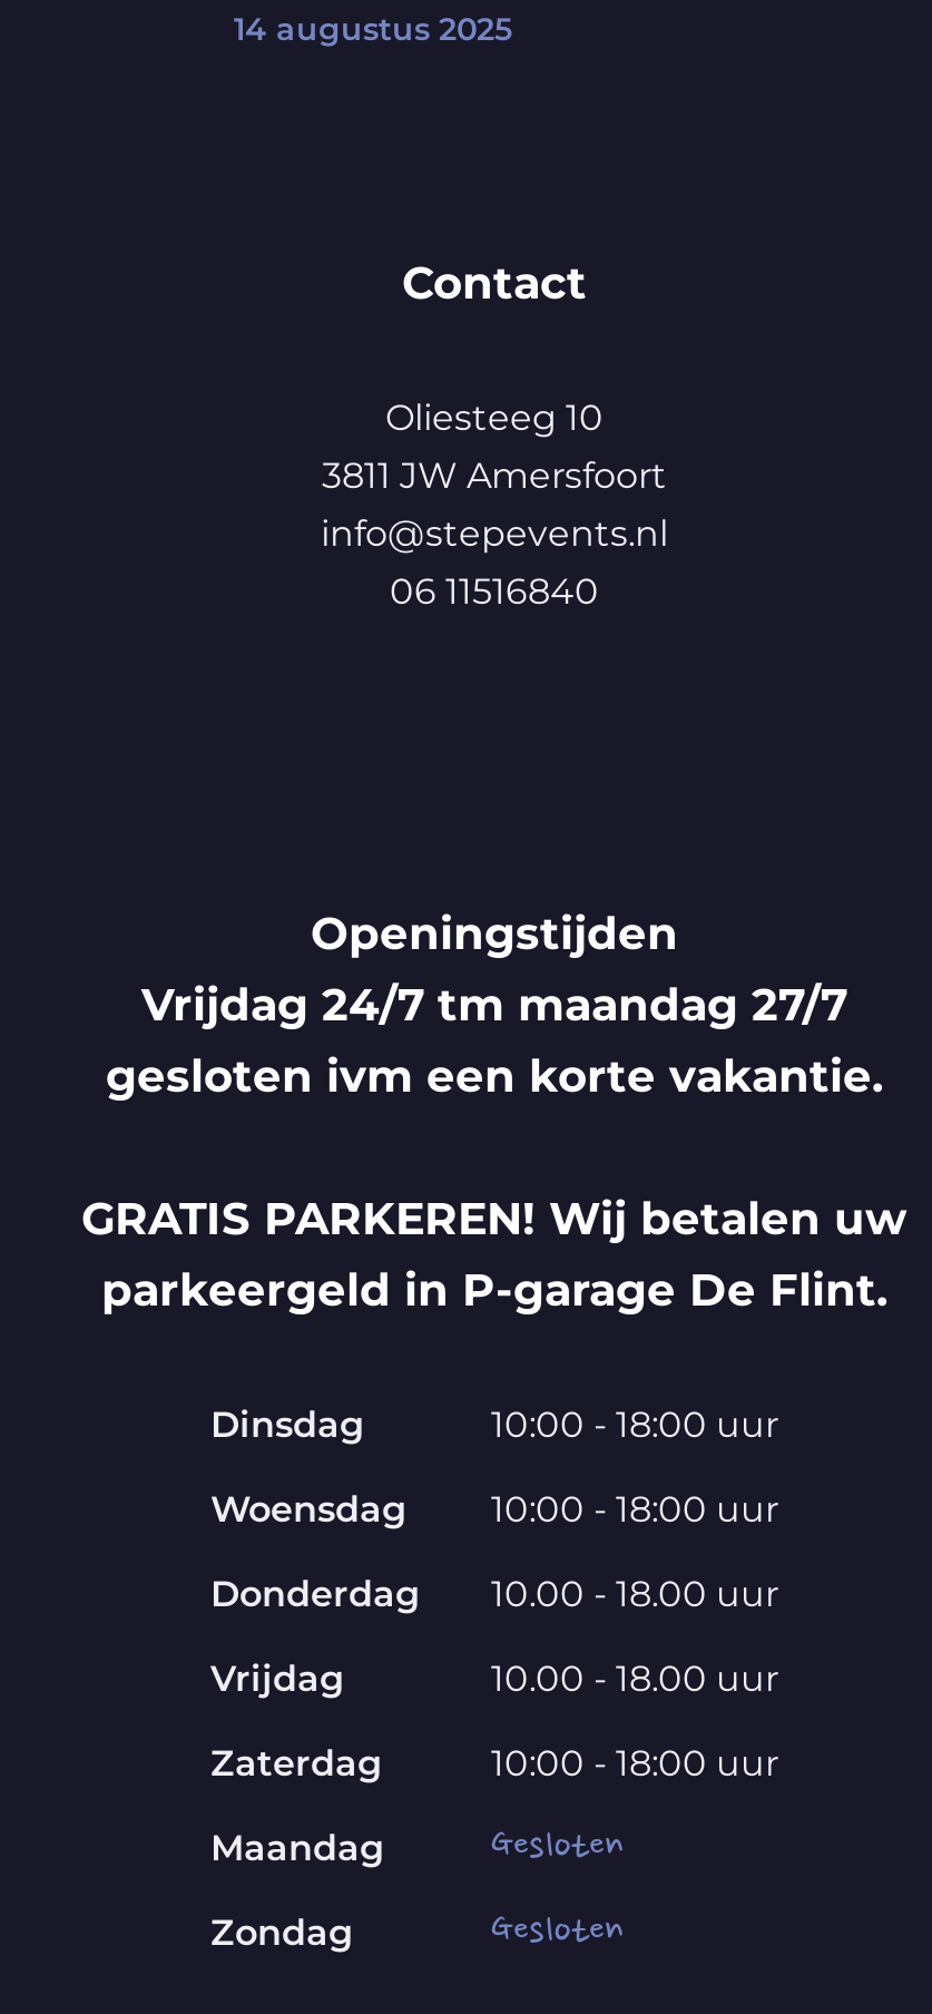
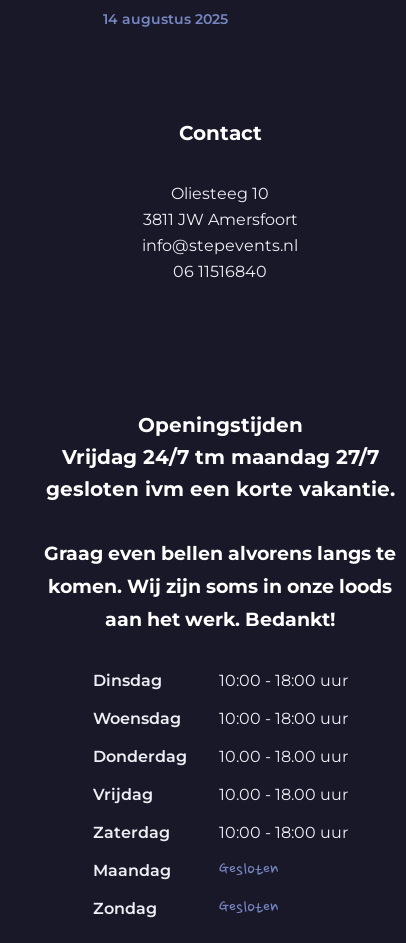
[81,1193,908,1318] GRATIS PARKEREN! Wij betalen uw | parkeergeld in P-garage De Flint. -> [44,542,396,631] Graag even bellen alvorens langs te | komen. Wij zijn soms in onze loods | aan het werk. Bedankt!

